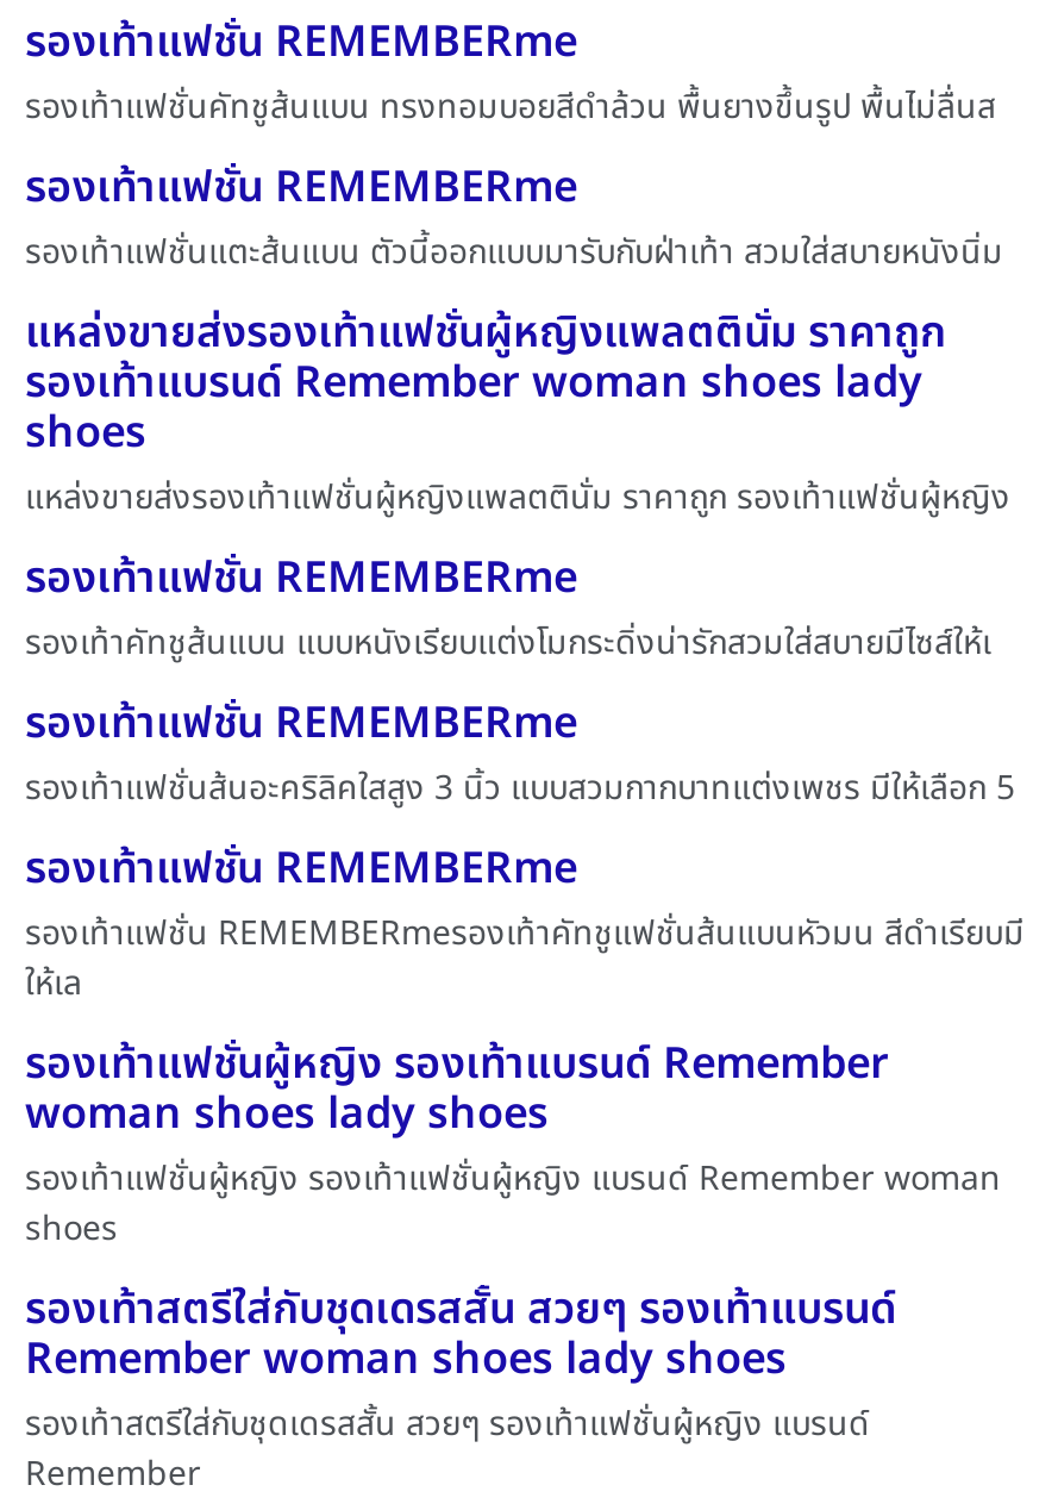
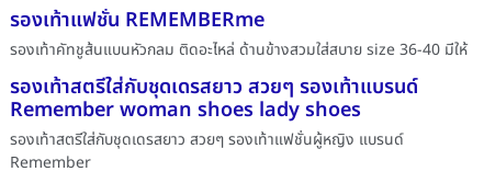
[25,82,1025,1342] รองเท้าแฟชั่นคัทชูส้นแบน ทรงทอมบอยสีดำล้วน พื้นยางขึ้นรูป พื้นไม่ลื่นส | รองเท้าแฟชั่น REMEMBERme | รองเท้าแฟชั่นแตะส้นแบน ตัวนี้ออกแบบมารับกับฝ่าเท้า สวมใส่สบายหนังนิ่ม | แหล่งขายส่งรองเท้าแฟชั่นผู้หญิงแพลตตินั่ม ราคาถูก | รองเท้าแบรนด์ Remember woman shoes lady | shoes | แหล่งขายส่งรองเท้าแฟชั่นผู้หญิงแพลตตินั่ม ราคาถูก รองเท้าแฟชั่นผู้หญิง | รองเท้าแฟชั่น REMEMBERme | รองเท้าคัทชูส้นแบน แบบหนังเรียบแต่งโมกระดิ่งน่ารักสวมใส่สบายมีไซส์ให้เ | รองเท้าแฟชั่น REMEMBERme | รองเท้าแฟชั่นส้นอะคริลิคใสสูง 3 นิ้ว แบบสวมกากบาทแต่งเพชร มีให้เลือก 5 | รองเท้าแฟชั่น REMEMBERme | รองเท้าแฟชั่น REMEMBERmeรองเท้าคัทชูแฟชั่นส้นแบนหัวมน สีดำเรียบมี | ให้เล | รองเท้าแฟชั่นผู้หญิง รองเท้าแบรนด์ Remember | woman shoes lady shoes | รองเท้าแฟชั่นผู้หญิง รองเท้าแฟชั่นผู้หญิง แบรนด์ Remember woman | shoes | รองเท้าสตรีใส่กับชุดเดรสสั้น สวยๆ รองเท้าแบรนด์ -> [10,39,468,102] รองเท้าคัทชูส้นแบนหัวกลม ติดอะไหล่ ด้านข้างสวมใส่สบาย size 36-40 มีให้ | รองเท้าสตรีใส่กับชุดเดรสยาว สวยๆ รองเท้าแบรนด์
[25,1399,870,1449] รองเท้าสตรีใส่กับชุดเดรสสั้น สวยๆ รองเท้าแฟชั่นผู้หญิง แบรนด์ -> [10,129,404,152] รองเท้าสตรีใส่กับชุดเดรสยาว สวยๆ รองเท้าแฟชั่นผู้หญิง แบรนด์

